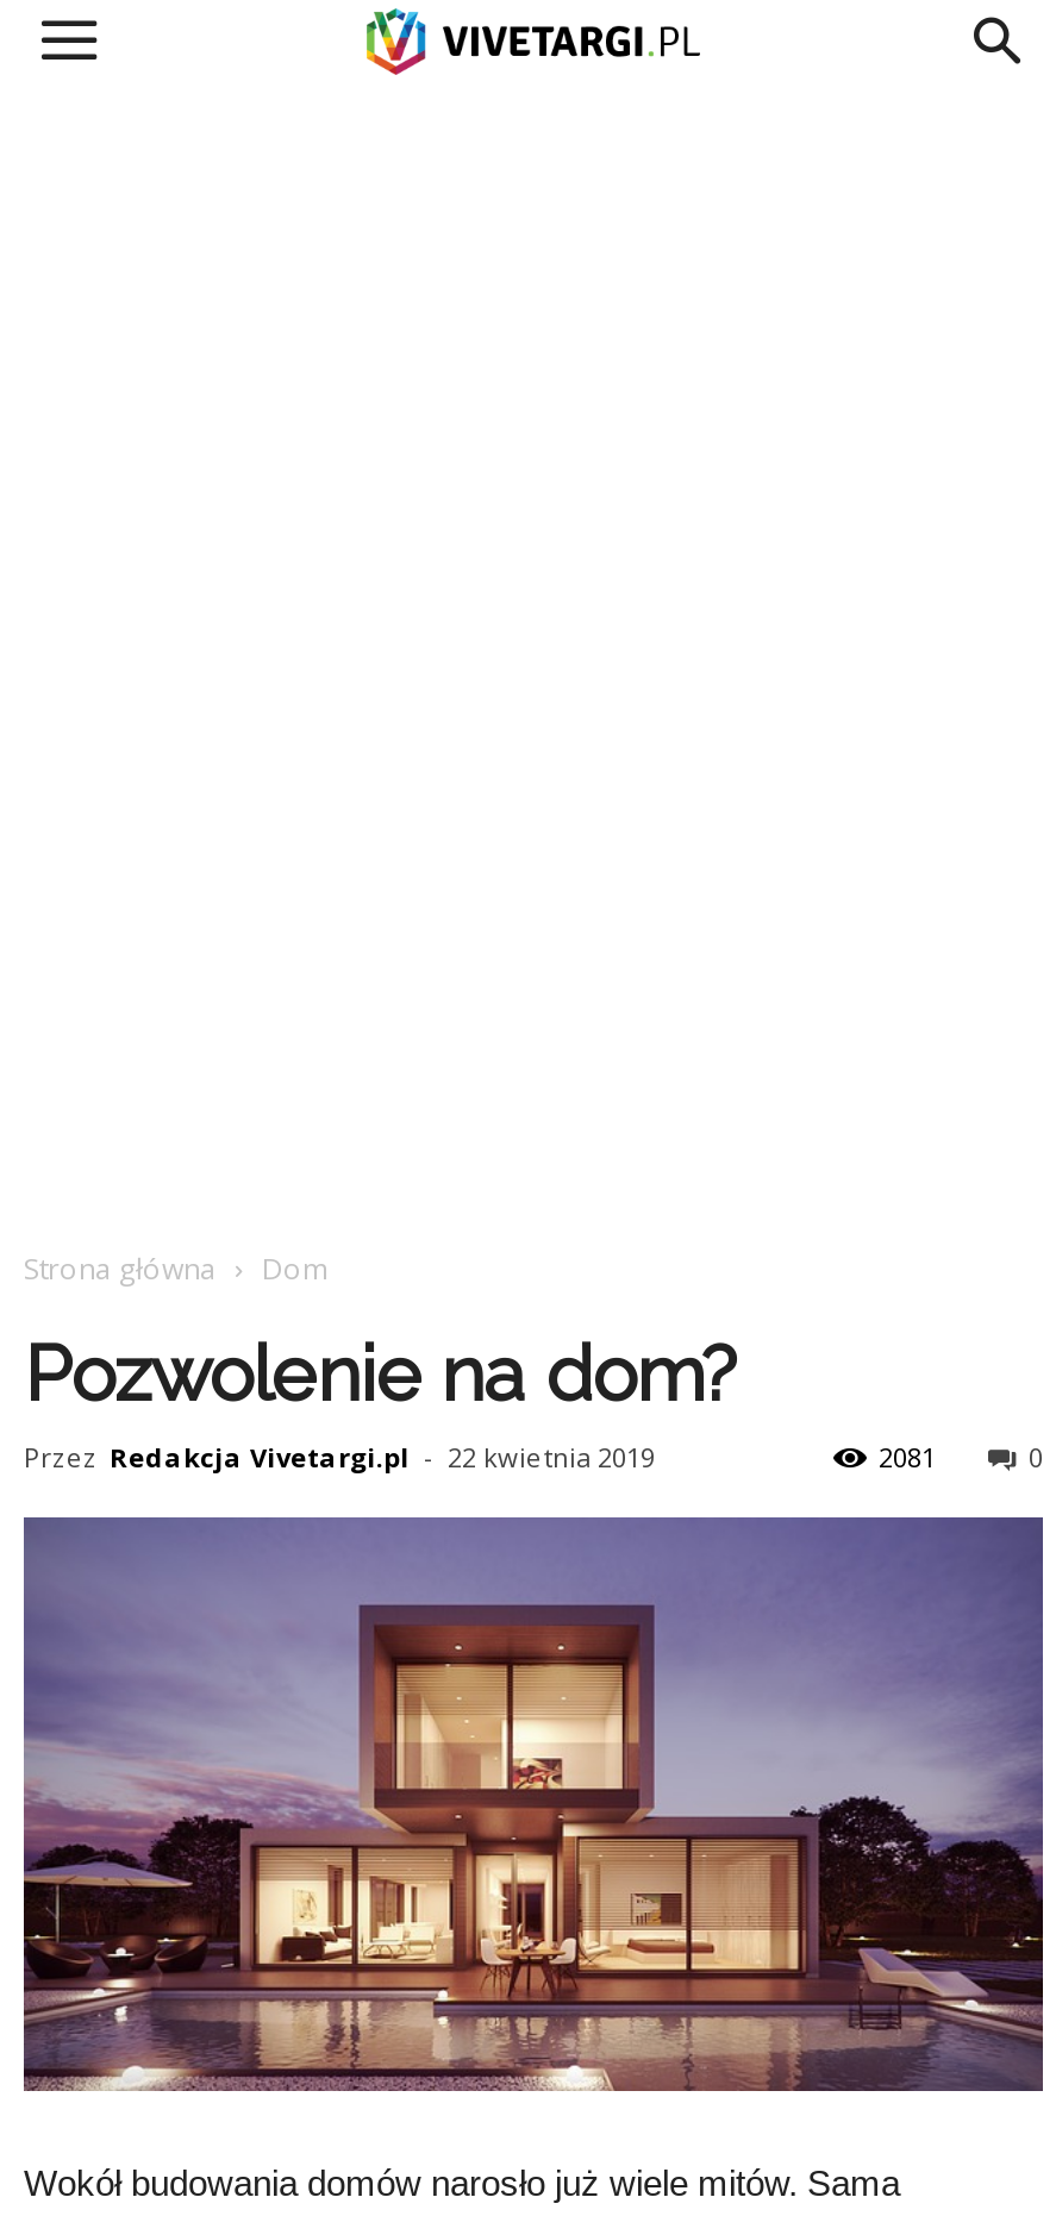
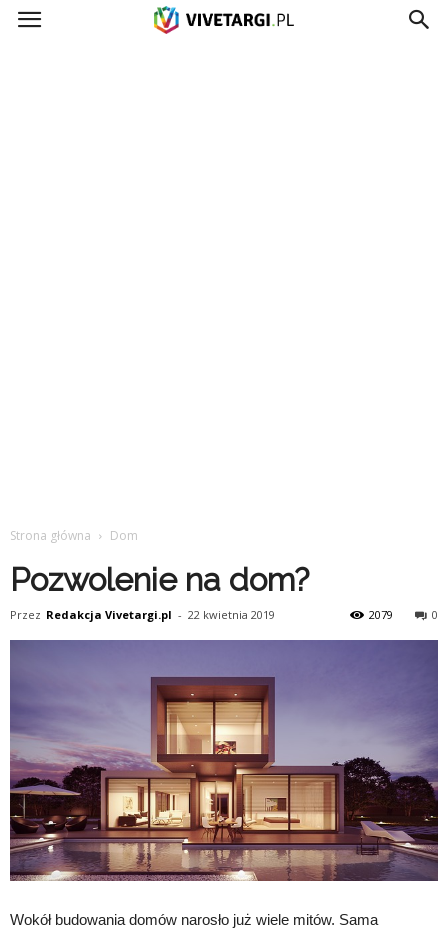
[879,1439,936,1475] 2081 -> [369,607,393,622] 2079

